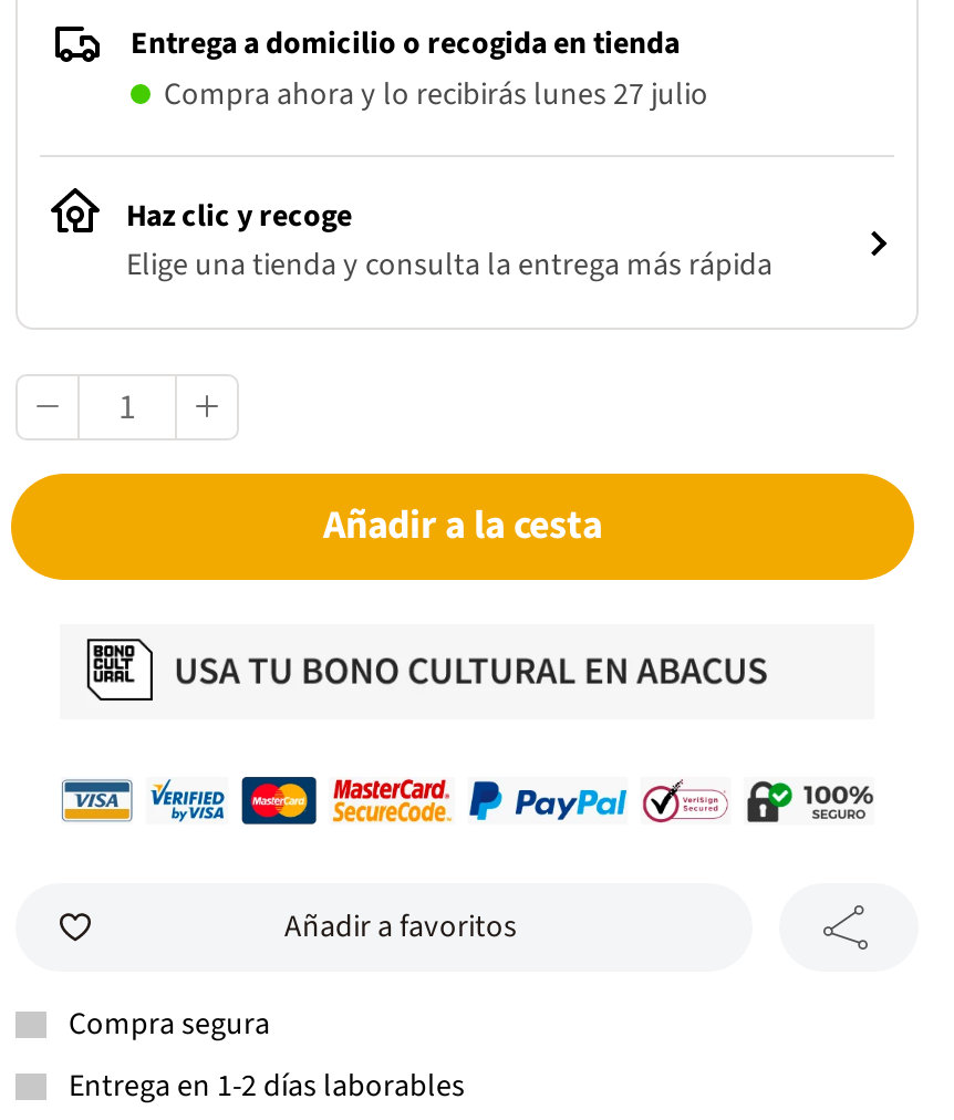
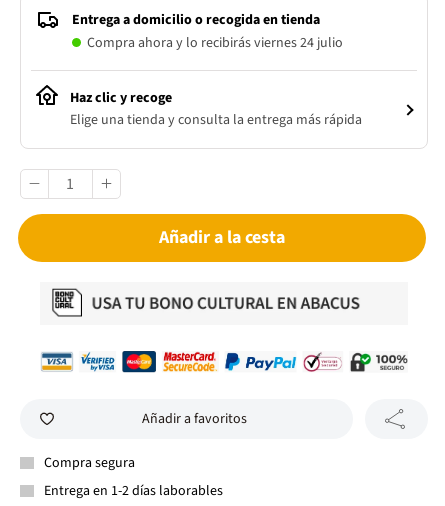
[164,73,708,118] Compra ahora y lo recibirás lunes 27 julio -> [87,33,343,53] Compra ahora y lo recibirás viernes 24 julio

